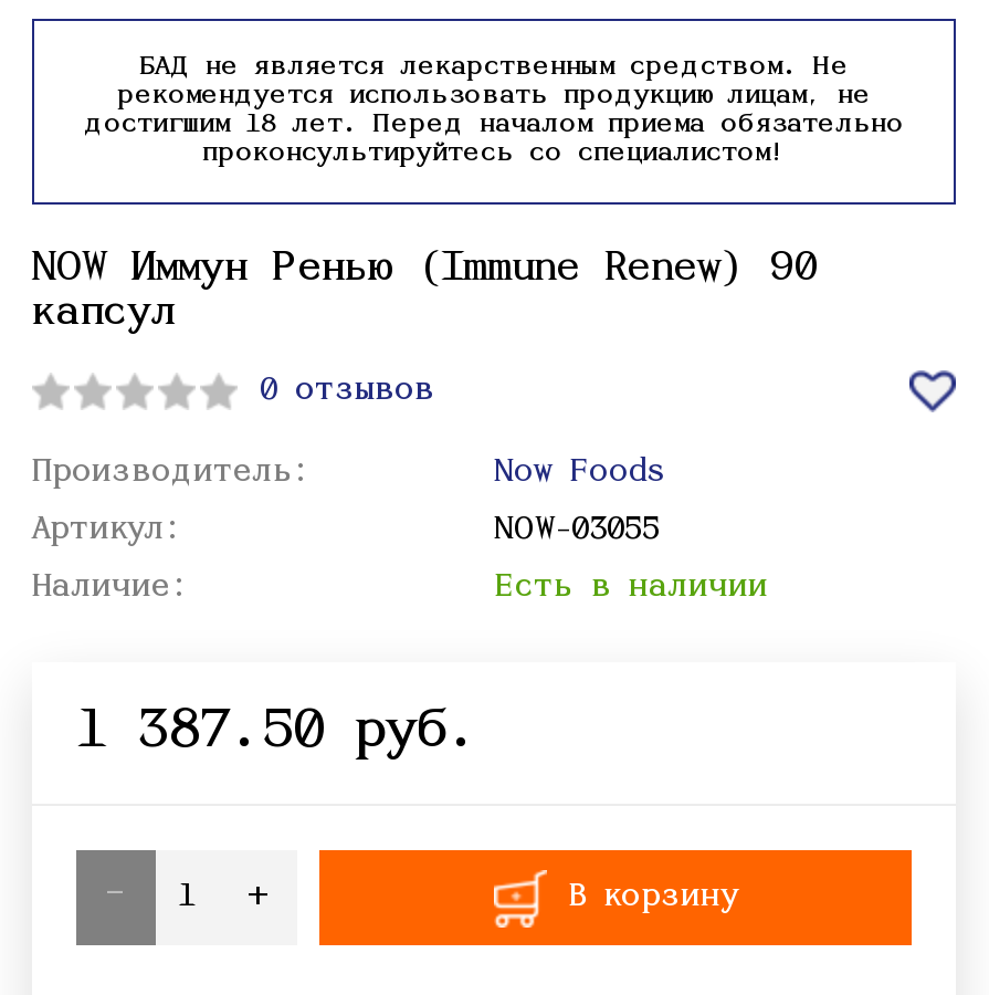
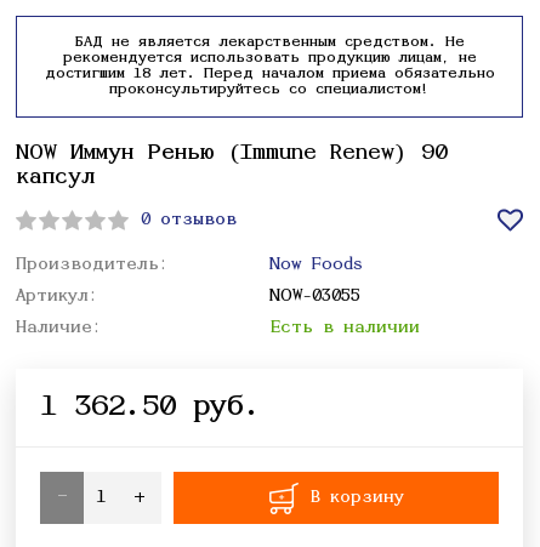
[76,706,478,760] 1 387.50 руб. -> [40,393,261,422] 1 362.50 руб.

